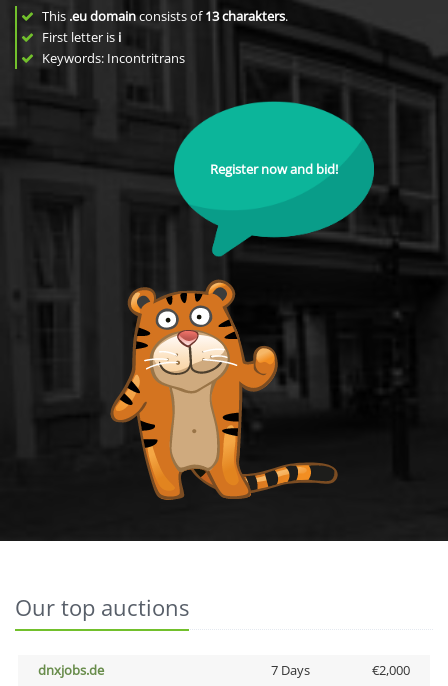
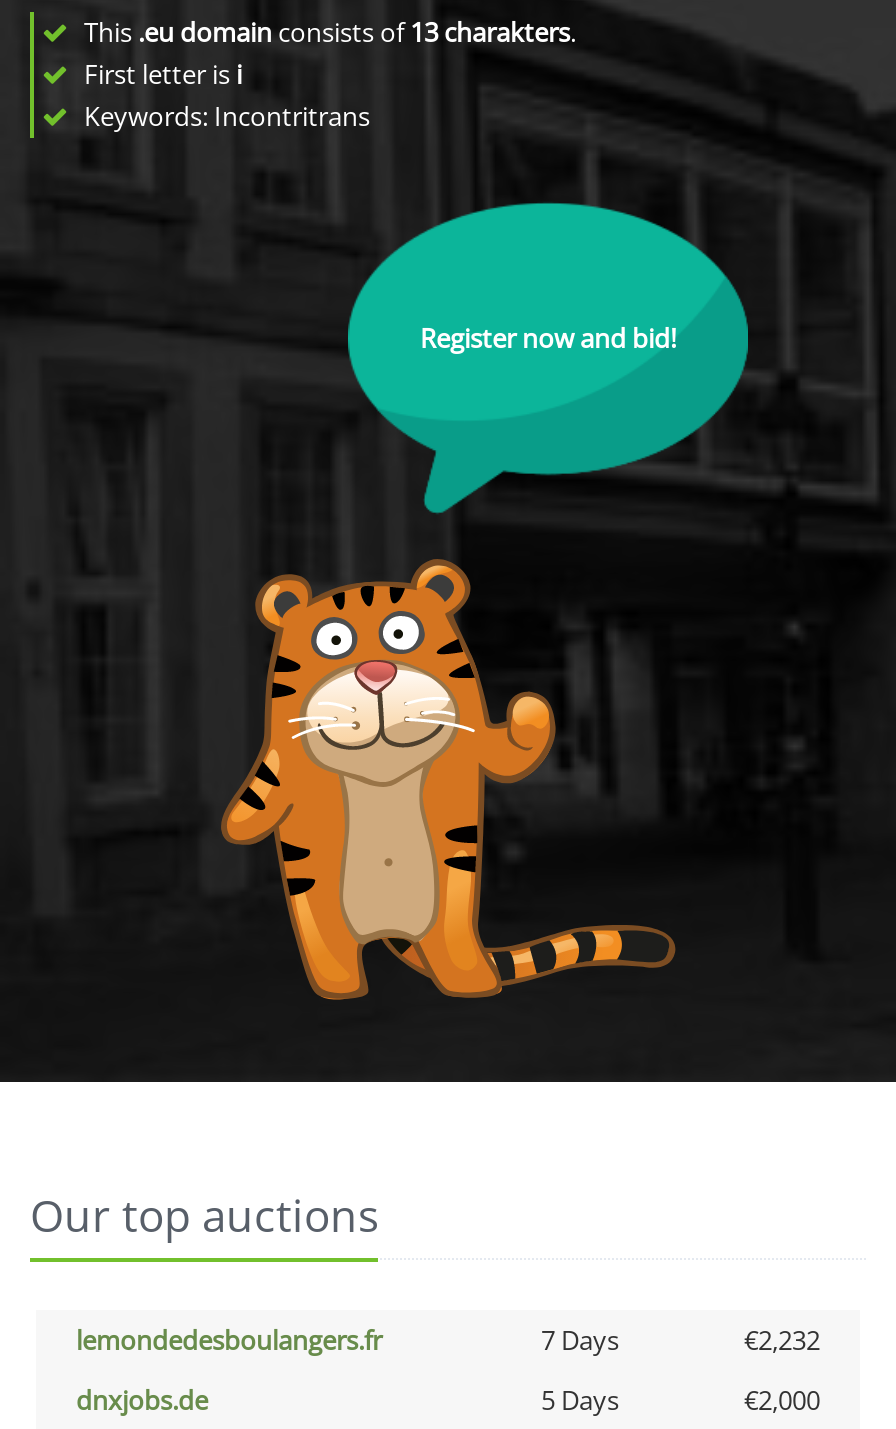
none -> [76,1322,820,1358] lemondedesboulangers.fr | 7 Days | €2,232
[270,661,309,679] 7 Days -> [541,1382,619,1418] 5 Days

